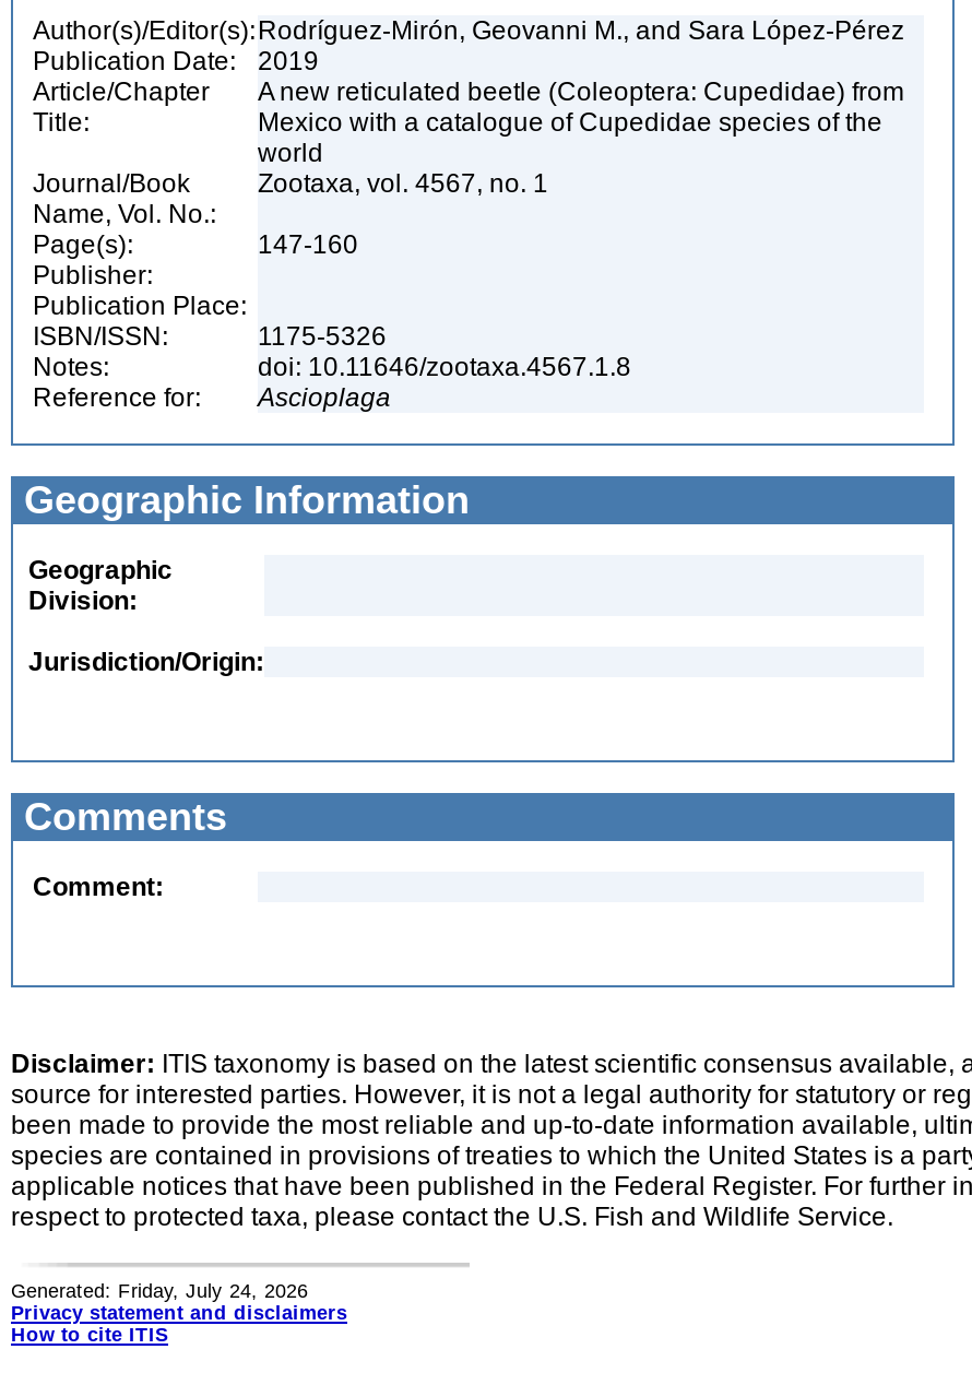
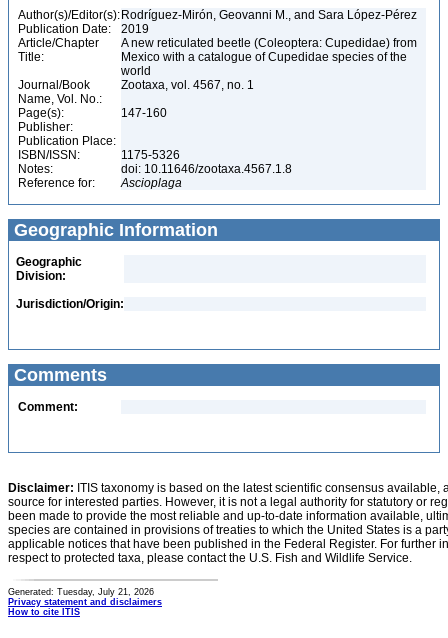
[11,1280,308,1302] Generated: Friday, July 24, 2026 -> [8,587,154,597] Generated: Tuesday, July 21, 2026

